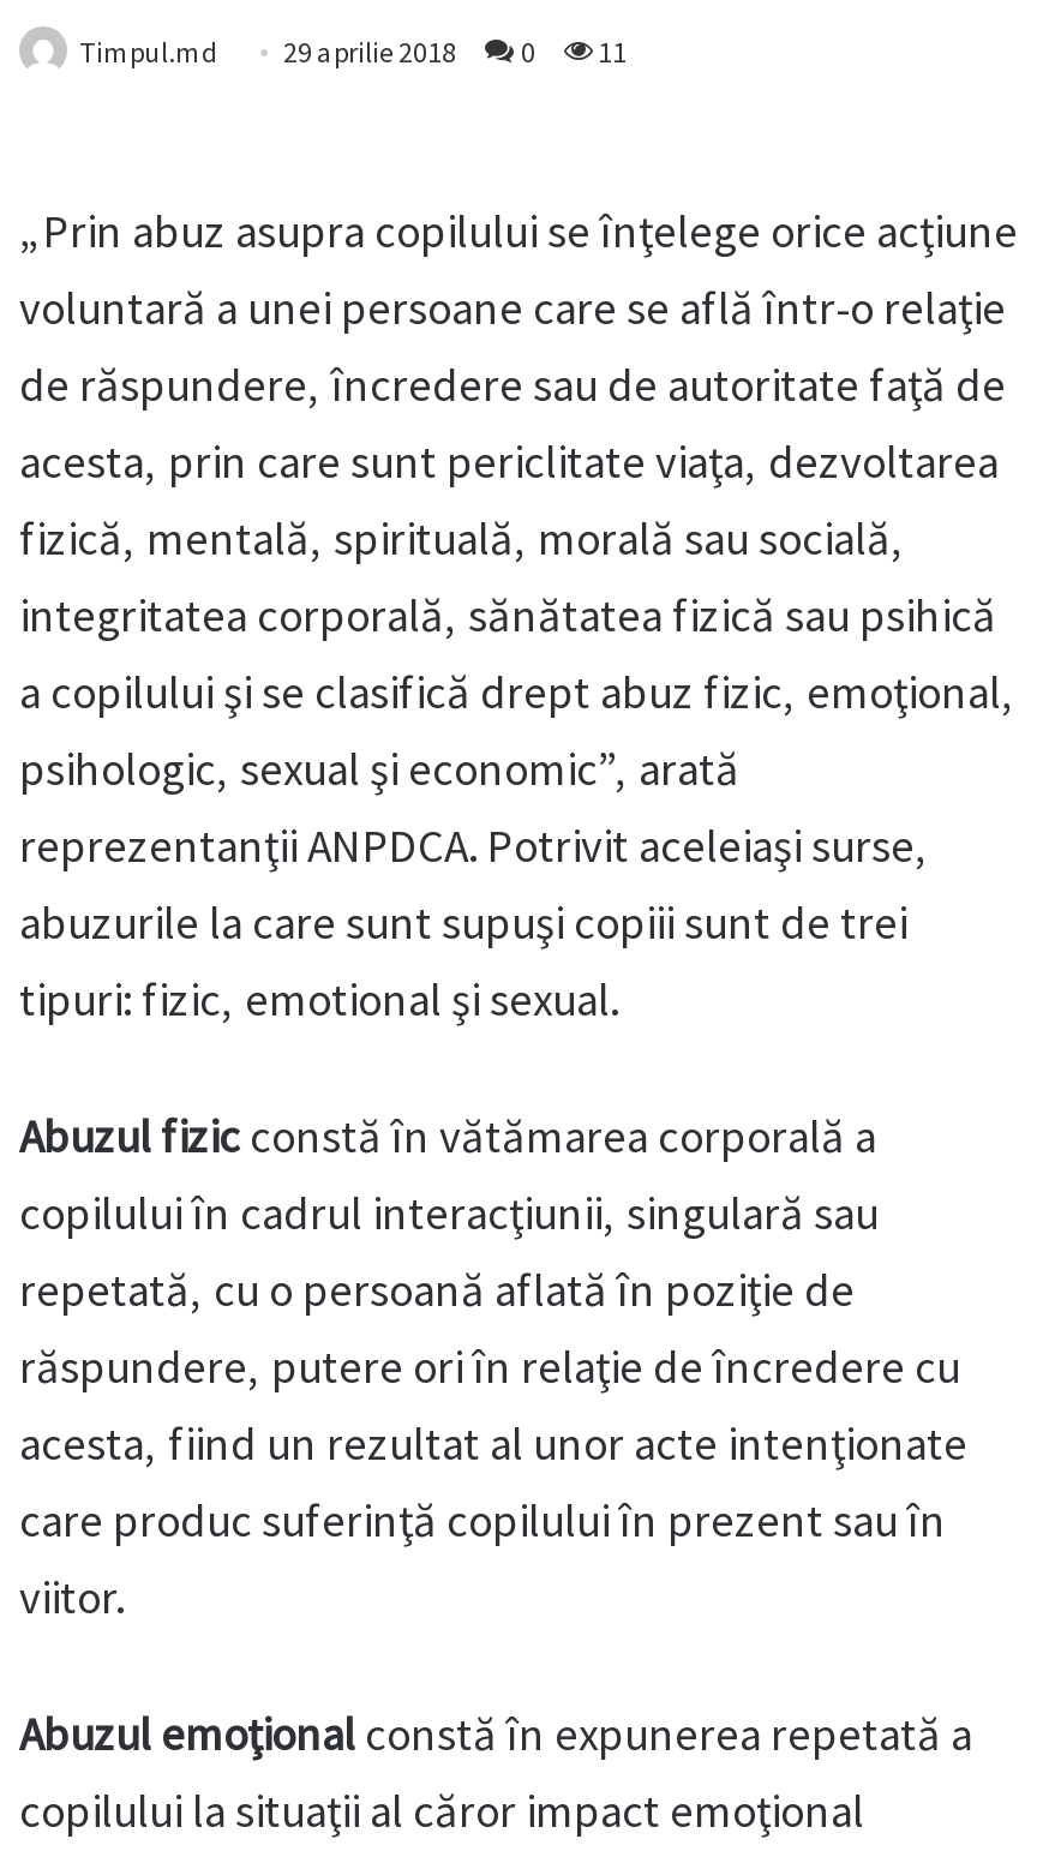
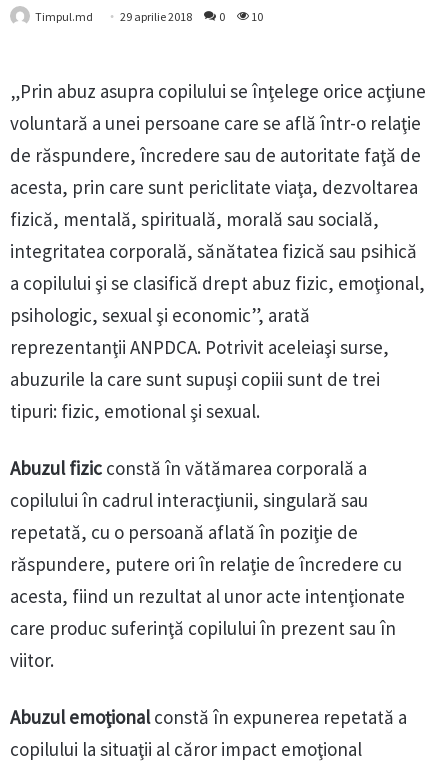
[79,35,627,71] Timpul.md 29 aprilie 2018 0 11 -> [35,9,263,24] Timpul.md 29 aprilie 2018 0 10

